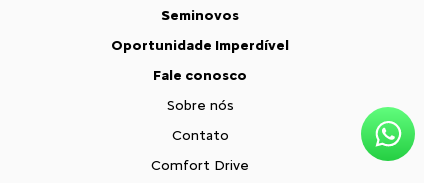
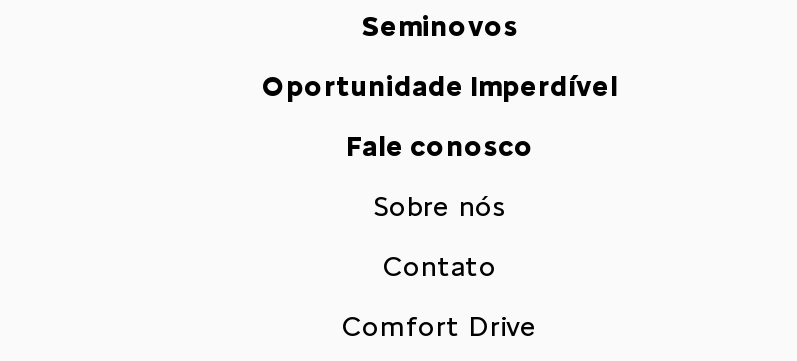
[360,106,416,162] [image] -> none

